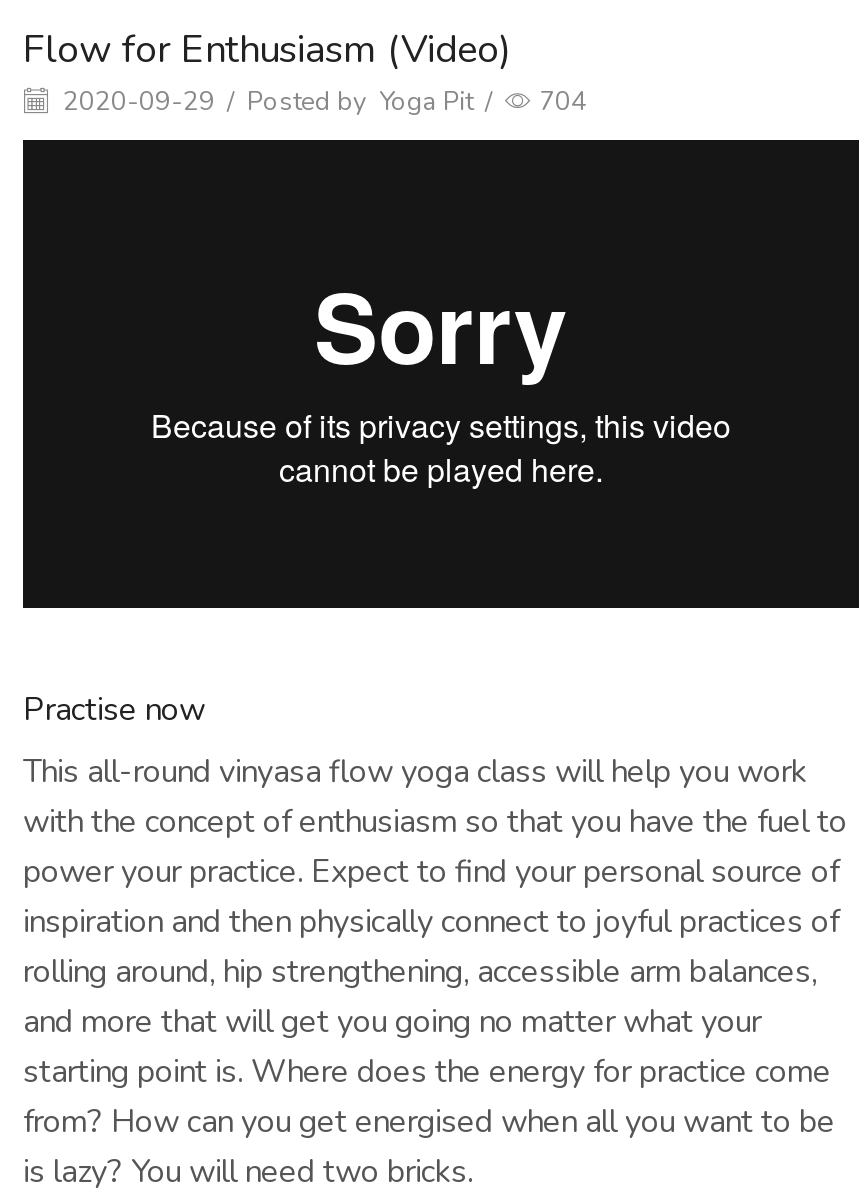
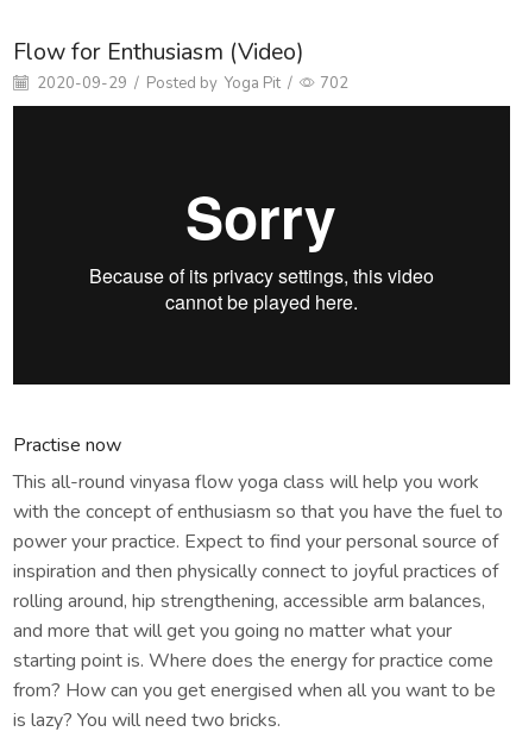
[57,84,587,120] 2020-09-29 / Posted by Yoga Pit / 704 -> [33,73,348,94] 2020-09-29 / Posted by Yoga Pit / 702

